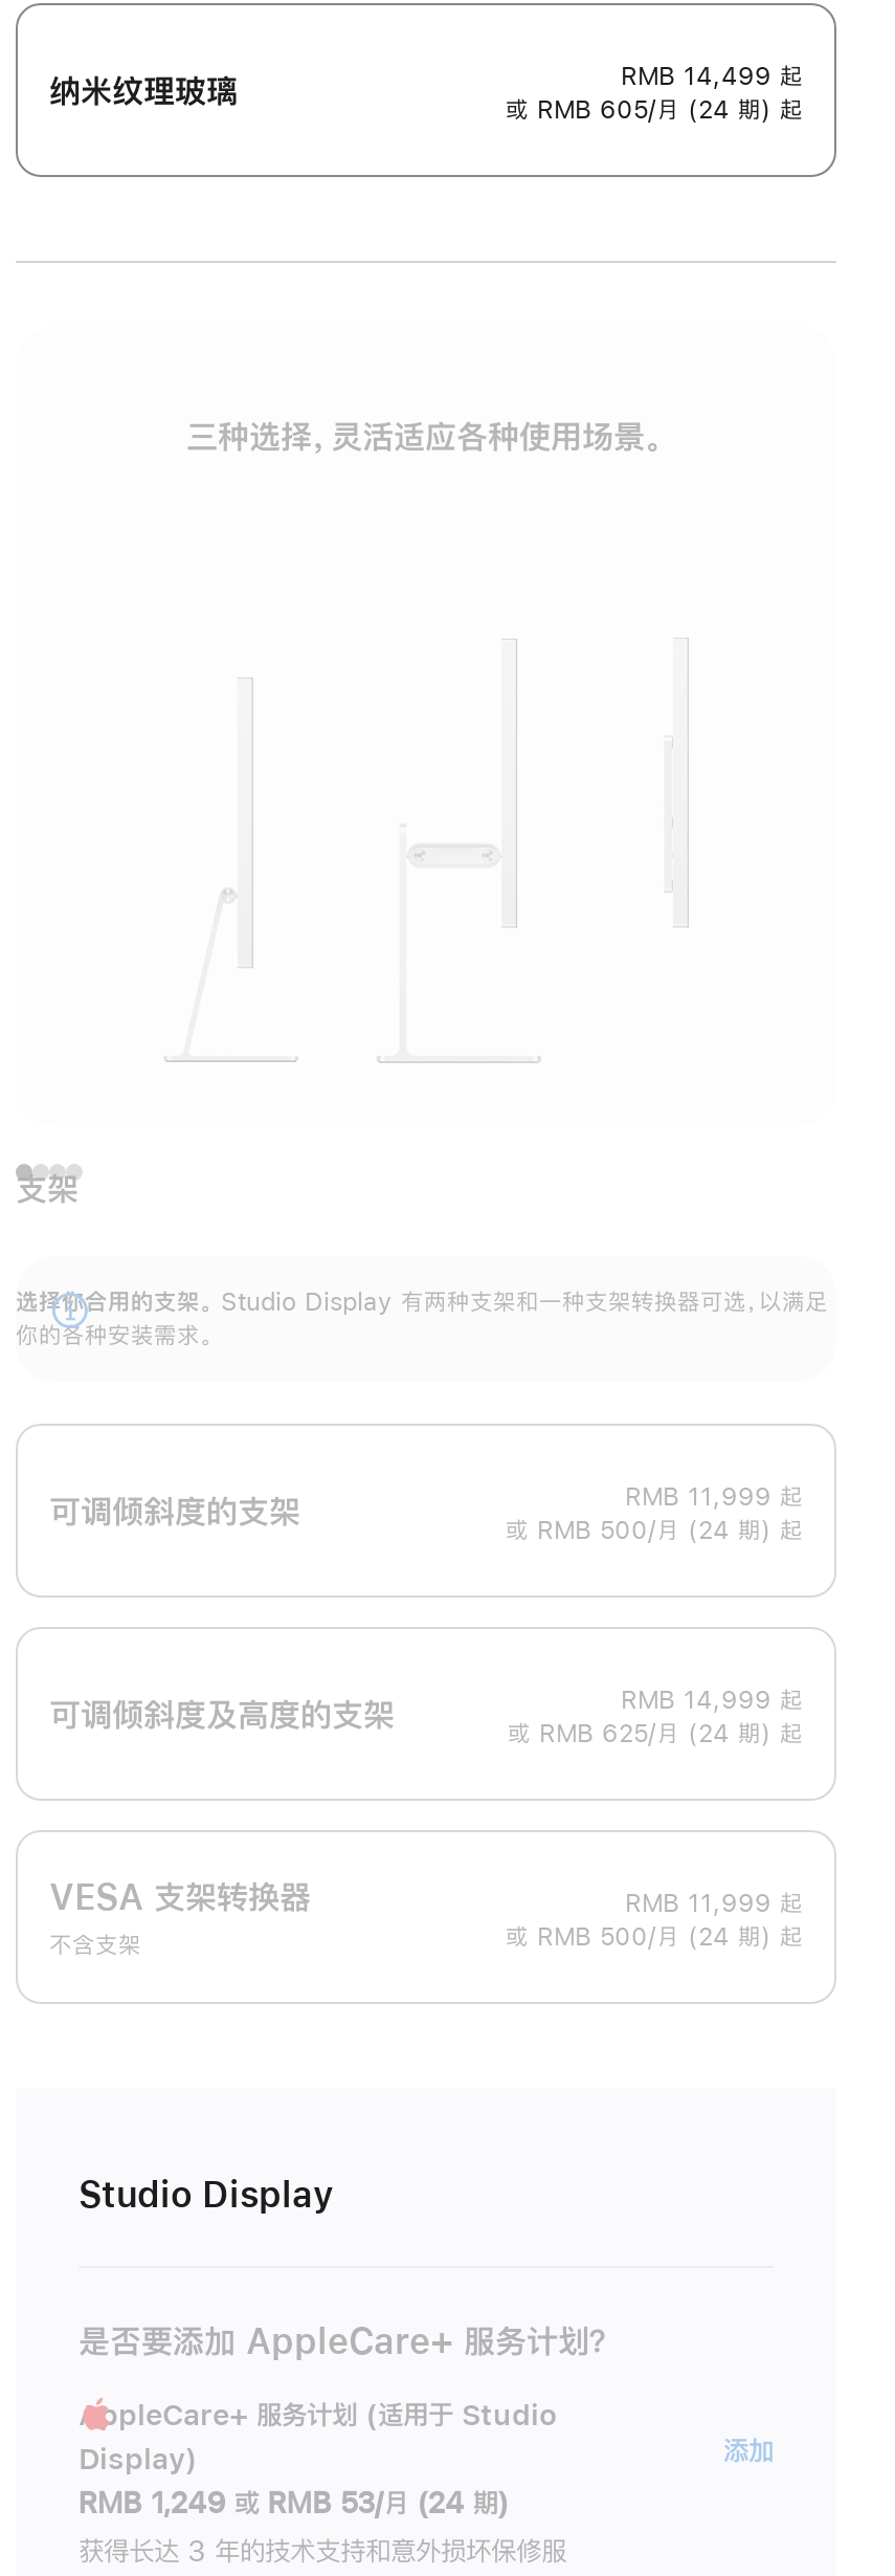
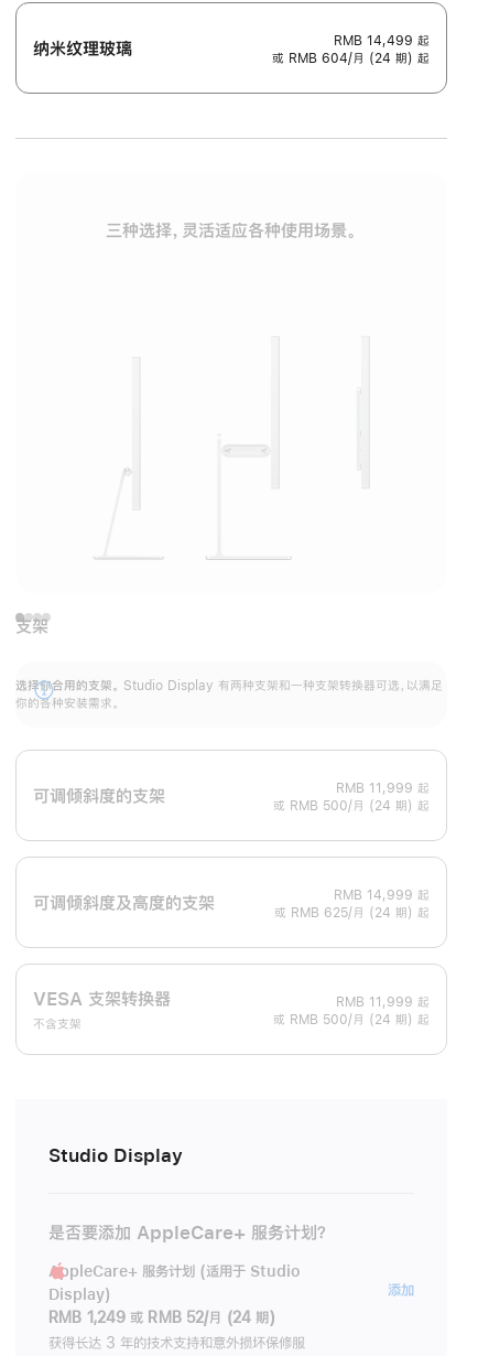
[506,98,803,123] 或 RMB 605/月 (24 期) 起 -> [272,52,430,65] 或 RMB 604/月 (24 期) 起
[79,2489,509,2518] RMB 1,249 或 RMB 53/月 (24 期) -> [48,1310,275,1325] RMB 1,249 或 RMB 52/月 (24 期)

